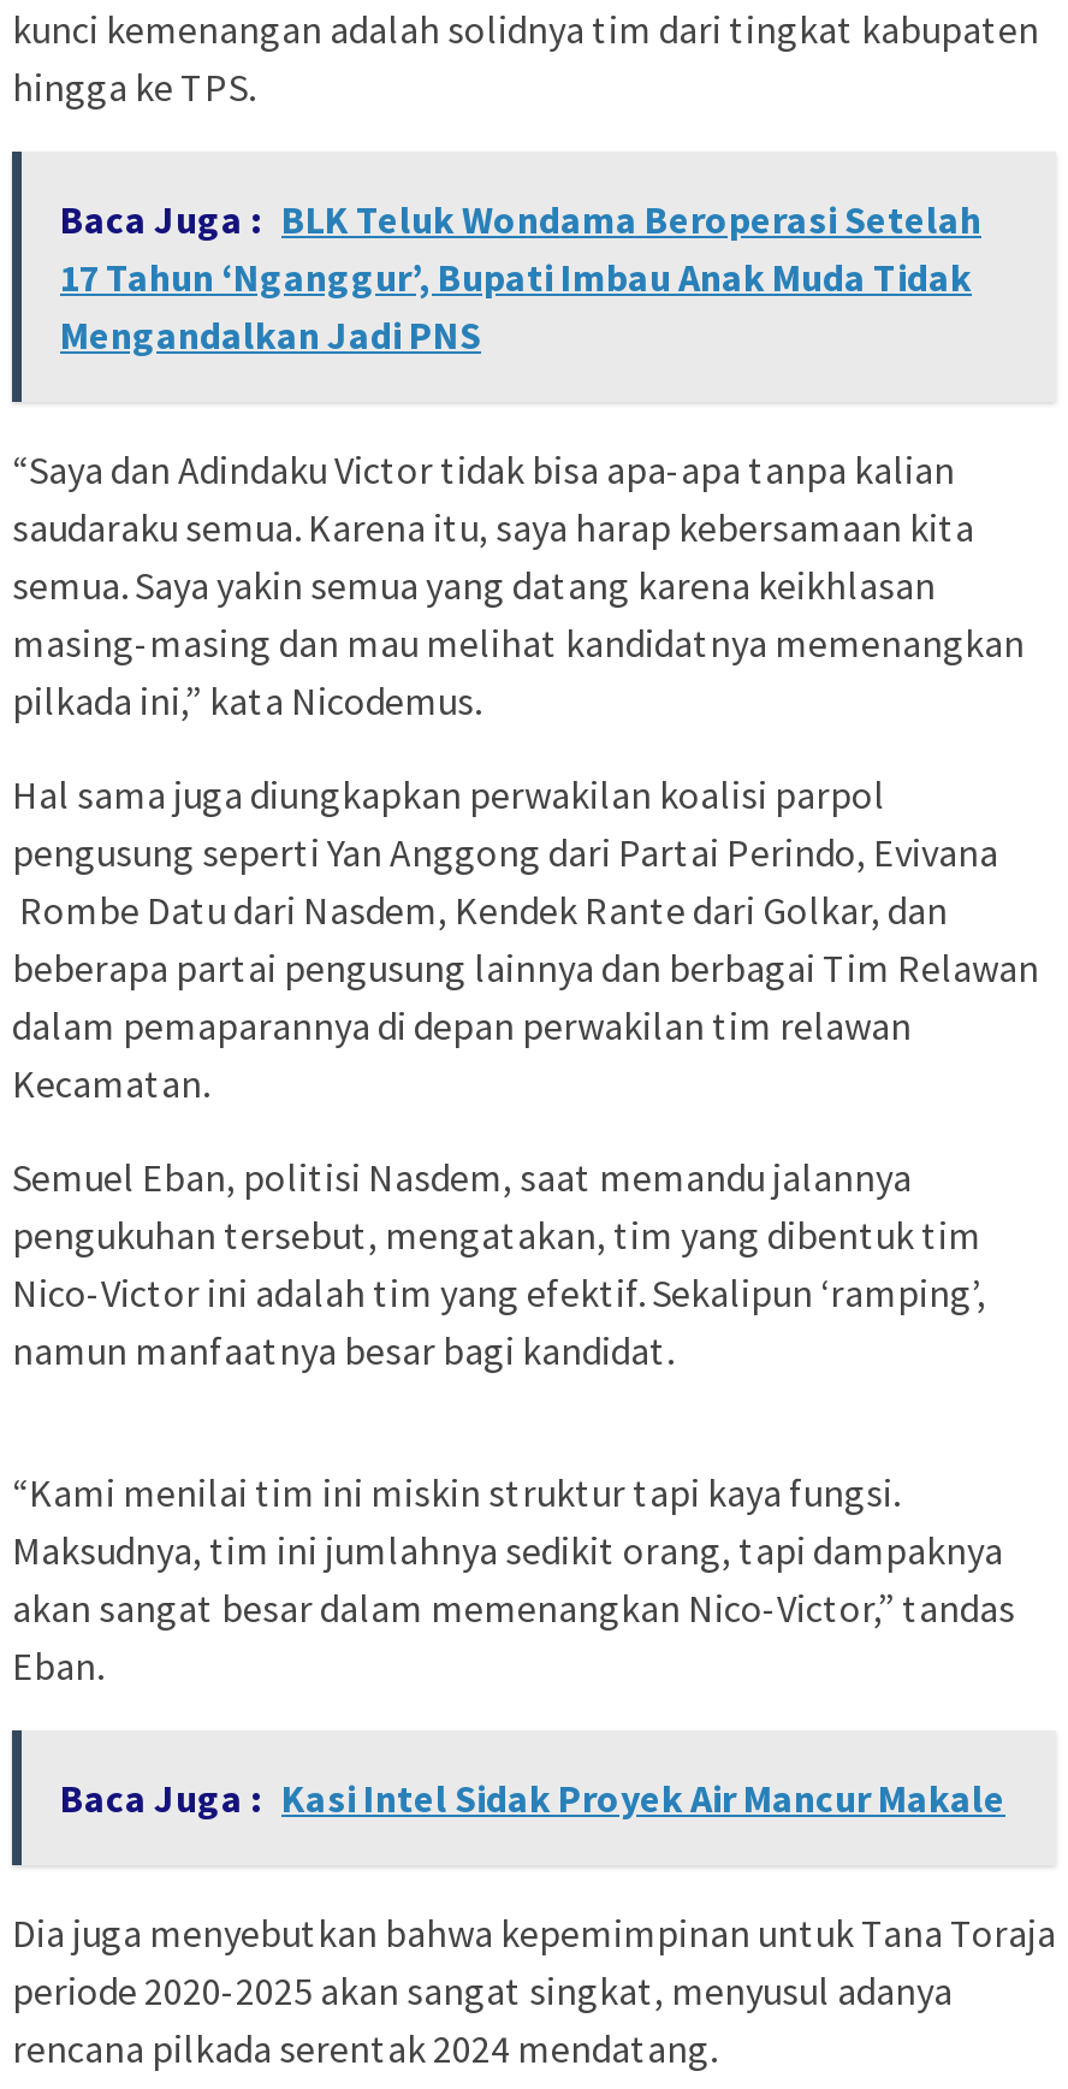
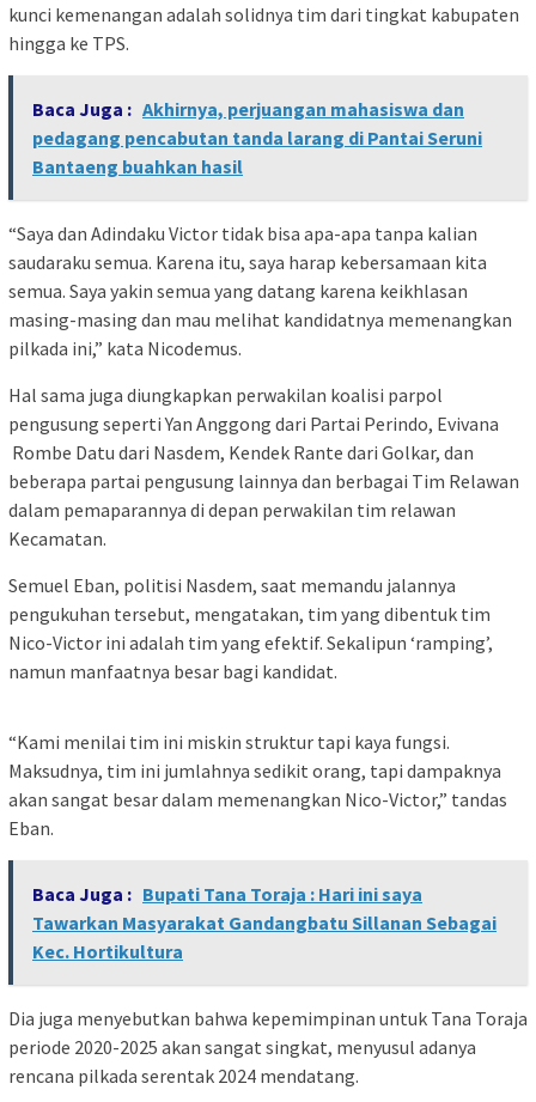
[60,196,981,360] Baca Juga : BLK Teluk Wondama Beroperasi Setelah | 17 Tahun ‘Nganggur’, Bupati Imbau Anak Muda Tidak | Mengandalkan Jadi PNS -> [32,97,482,179] Baca Juga : Akhirnya, perjuangan mahasiswa dan | pedagang pencabutan tanda larang di Pantai Seruni | Bantaeng buahkan hasil
[60,1775,1005,1823] Baca Juga : Kasi Intel Sidak Proyek Air Mancur Makale -> [32,882,497,964] Baca Juga : Bupati Tana Toraja : Hari ini saya | Tawarkan Masyarakat Gandangbatu Sillanan Sebagai | Kec. Hortikultura

